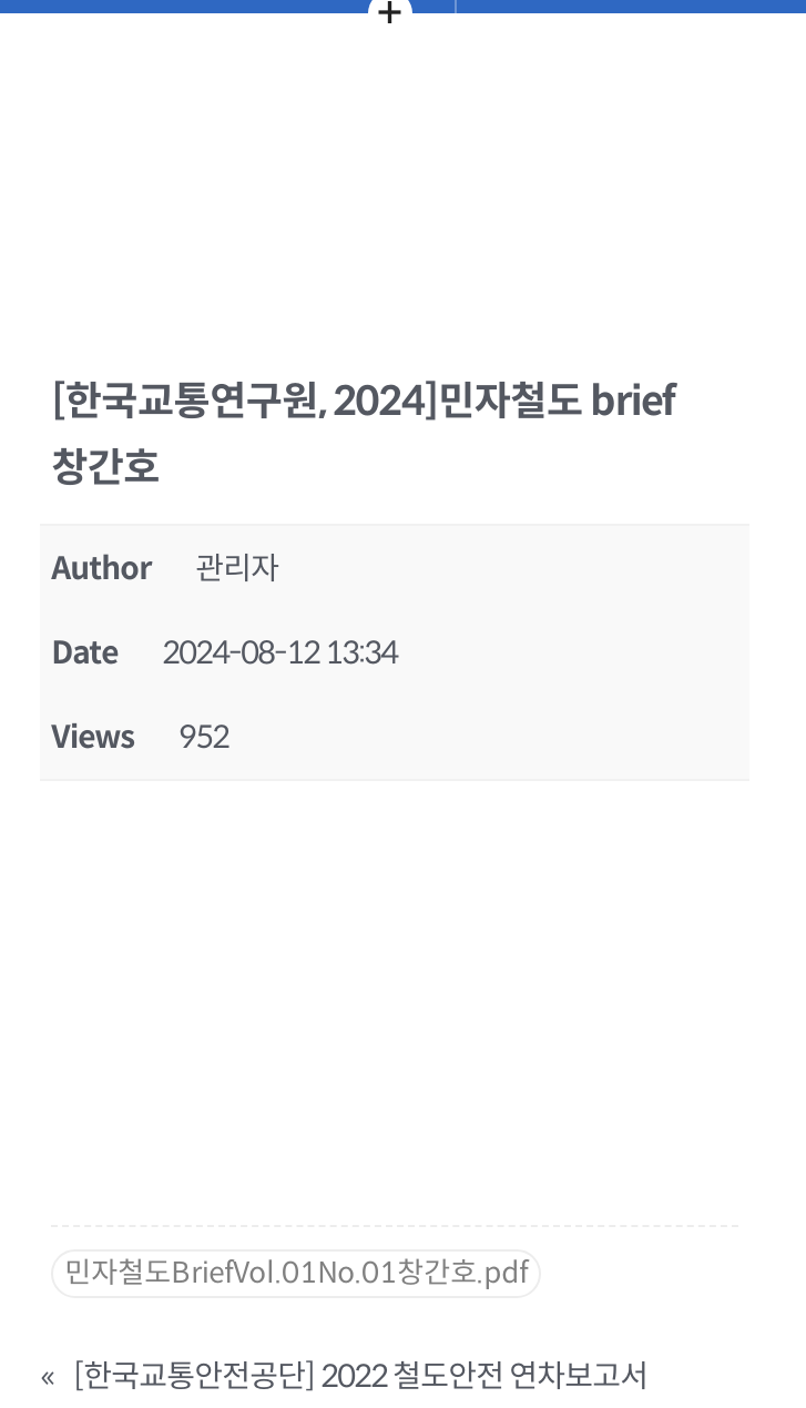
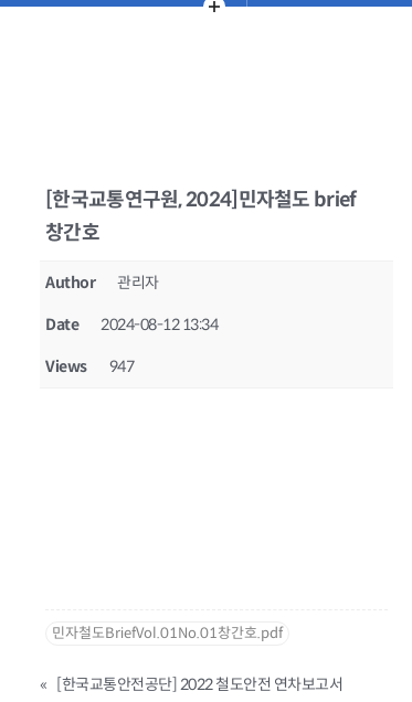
[51,717,229,757] Views 952 -> [45,357,134,376] Views 947

